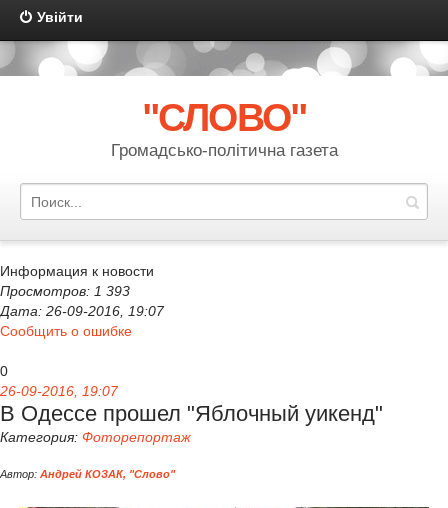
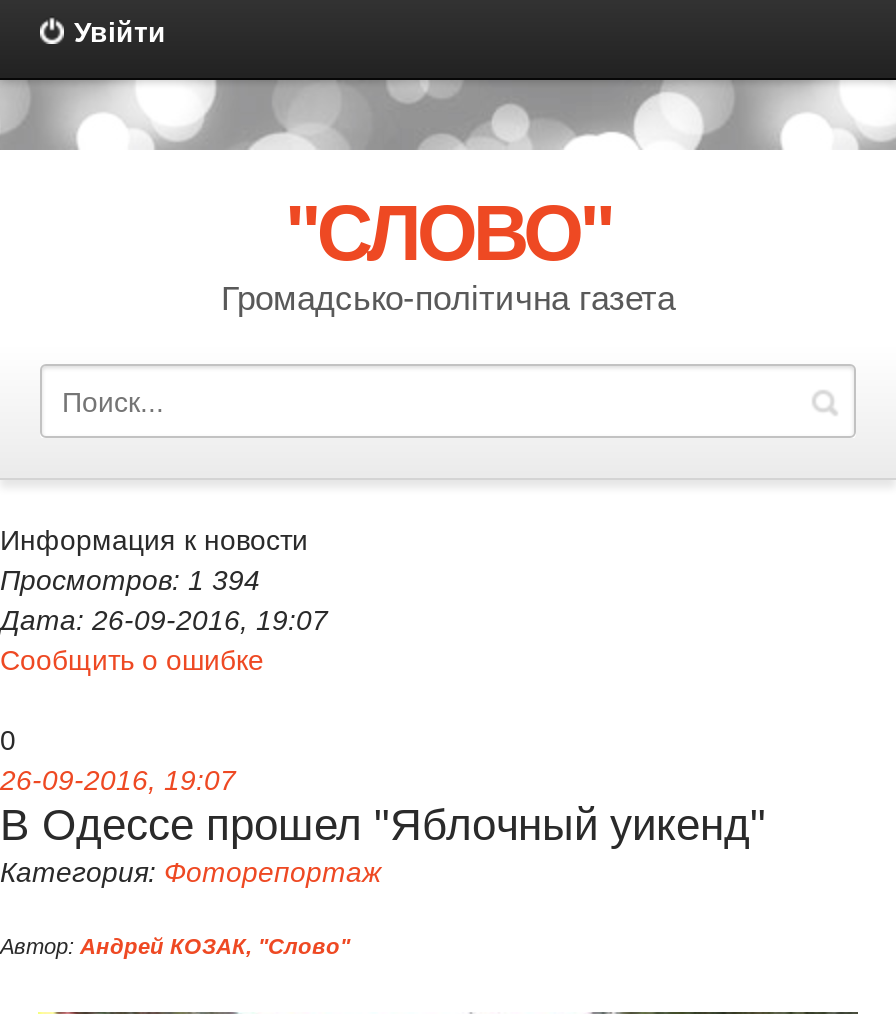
[0,283,130,299] Просмотров: 1 393 -> [0,564,260,596] Просмотров: 1 394

